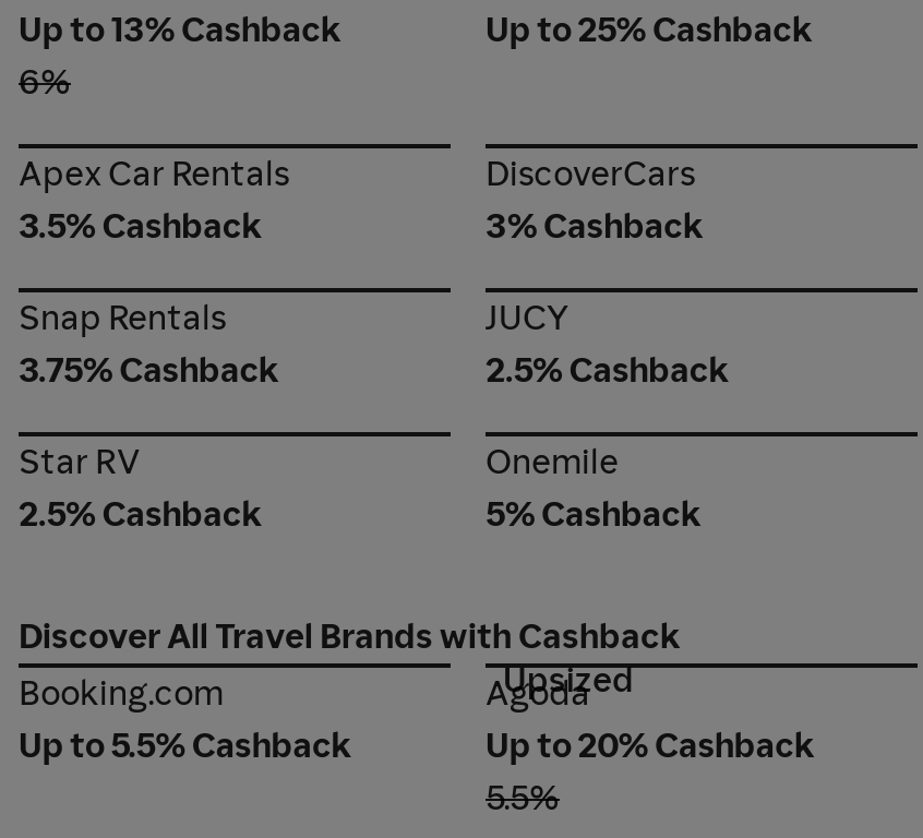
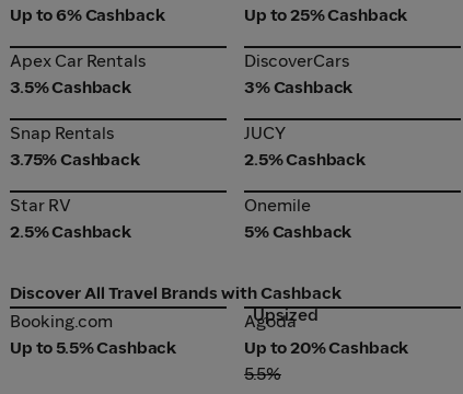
[19,9,342,103] Up to 13% Cashback | 6% -> [10,4,166,25] Up to 6% Cashback

